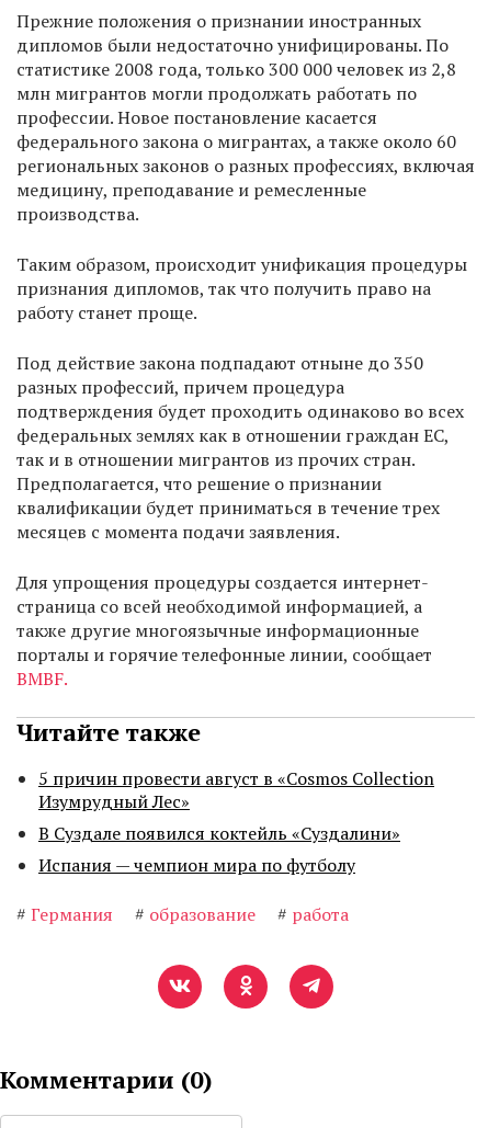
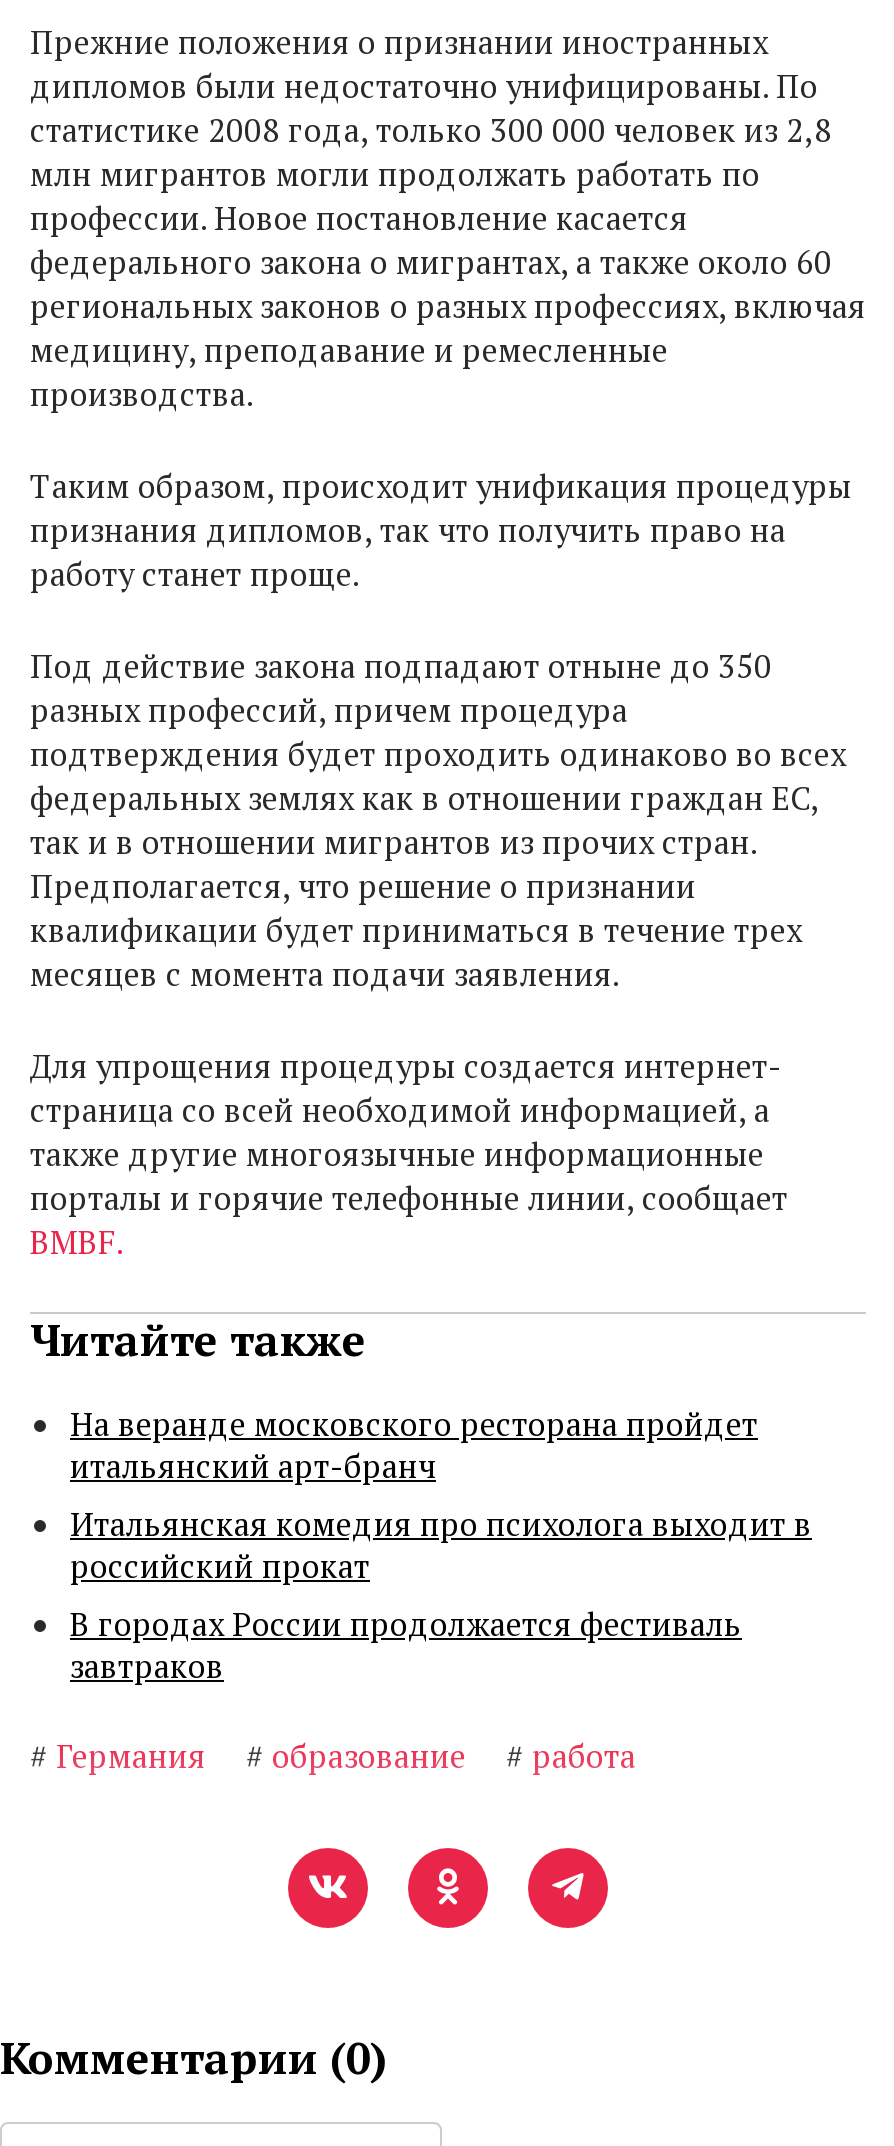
[38,767,434,877] 5 причин провести август в «Cosmos Collection | Изумрудный Лес» | В Суздале появился коктейль «Суздалини» | Испания — чемпион мира по футболу -> [70,1403,812,1689] На веранде московского ресторана пройдет | итальянский арт-бранч | Итальянская комедия про психолога выходит в | российский прокат | В городах России продолжается фестиваль | завтраков

